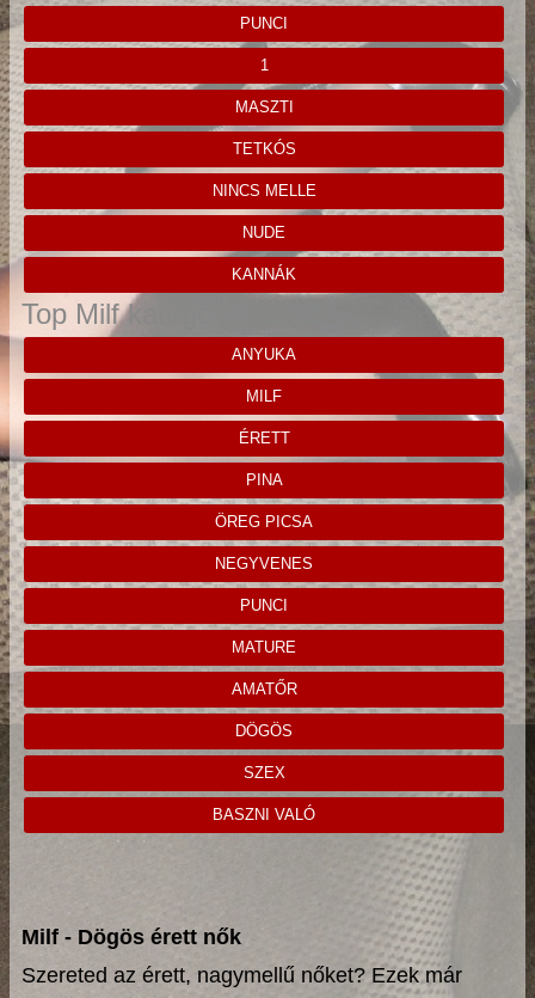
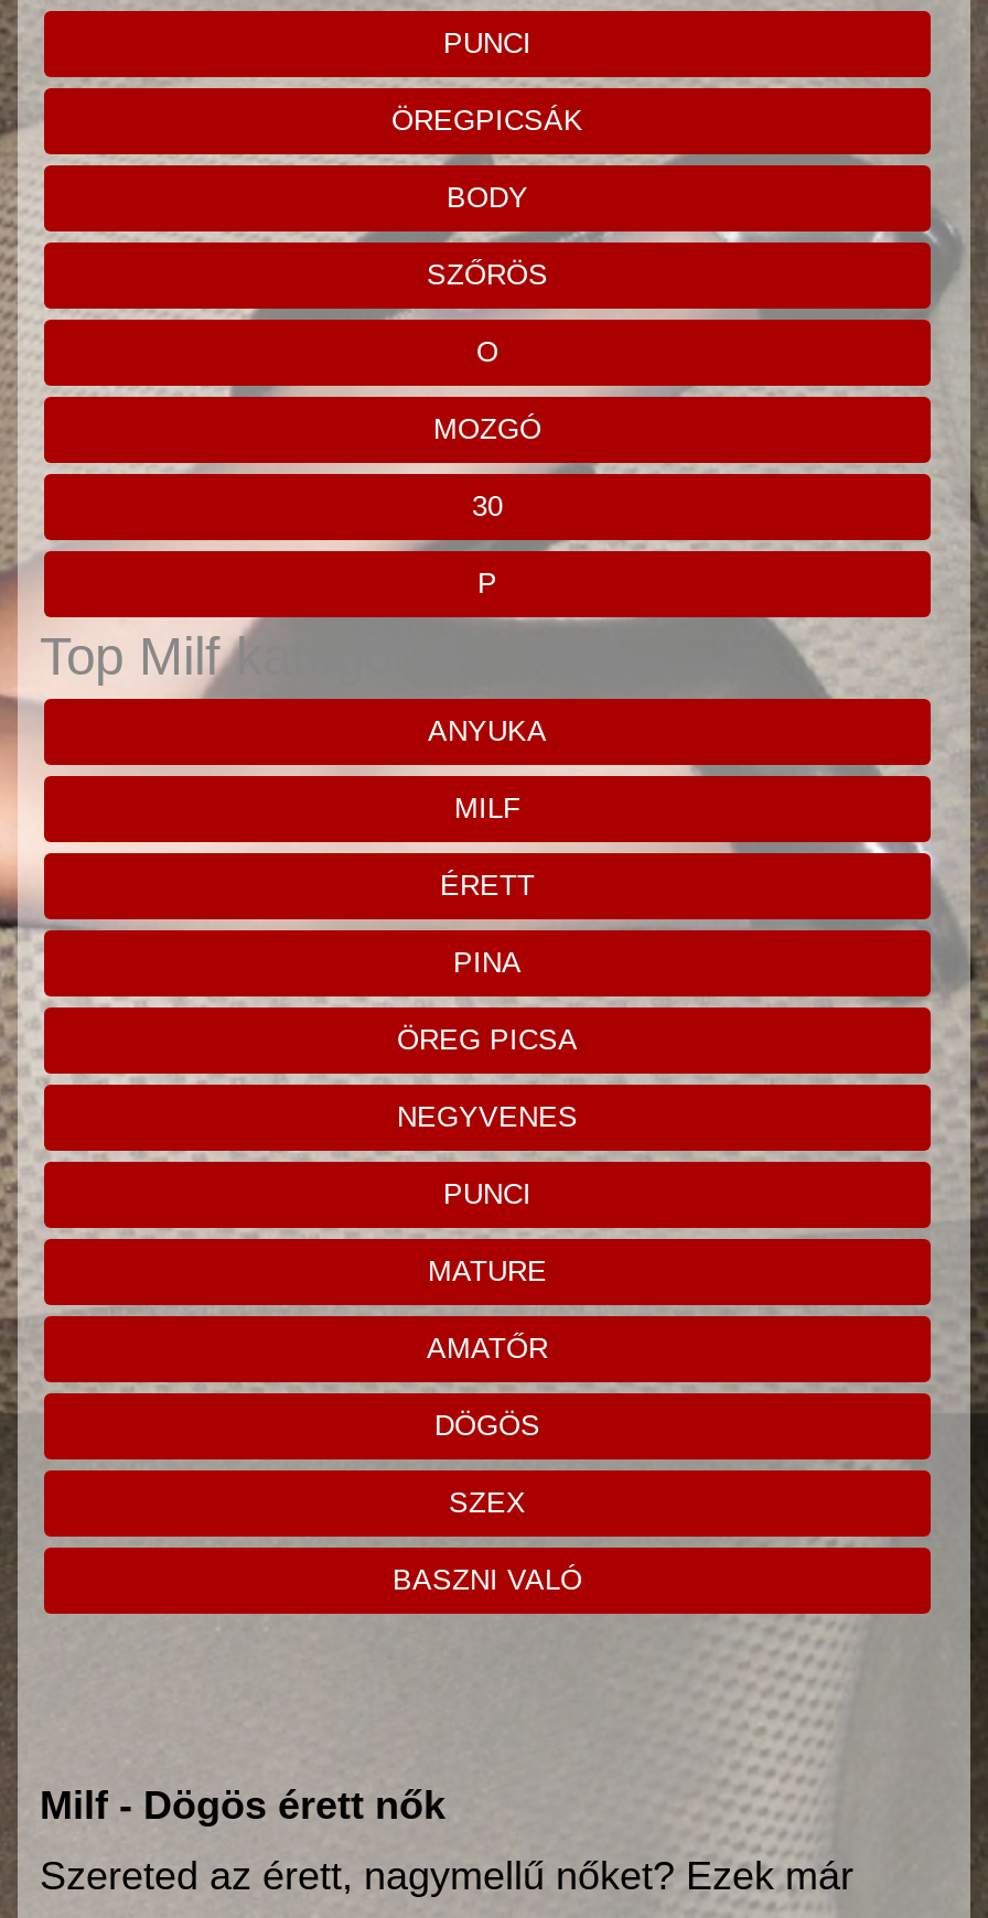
[212,56,316,283] 1 | MASZTI | TETKÓS | NINCS MELLE | NUDE | KANNÁK -> [391,104,583,600] ÖREGPICSÁK | BODY | SZŐRÖS | O | MOZGÓ | 30 | P

